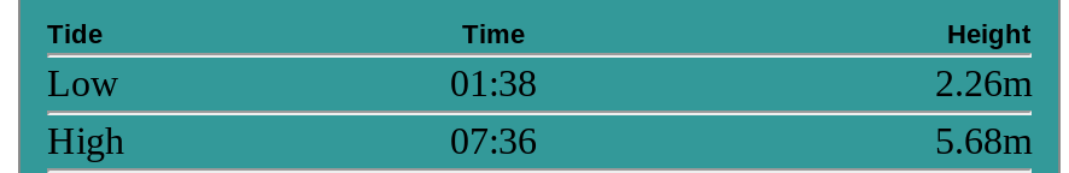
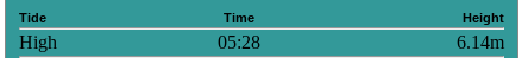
[47,64,1032,105] Low | 01:38 | 2.26m -> none
[450,121,1032,162] 07:36 | 5.68m -> [218,33,504,53] 05:28 | 6.14m

